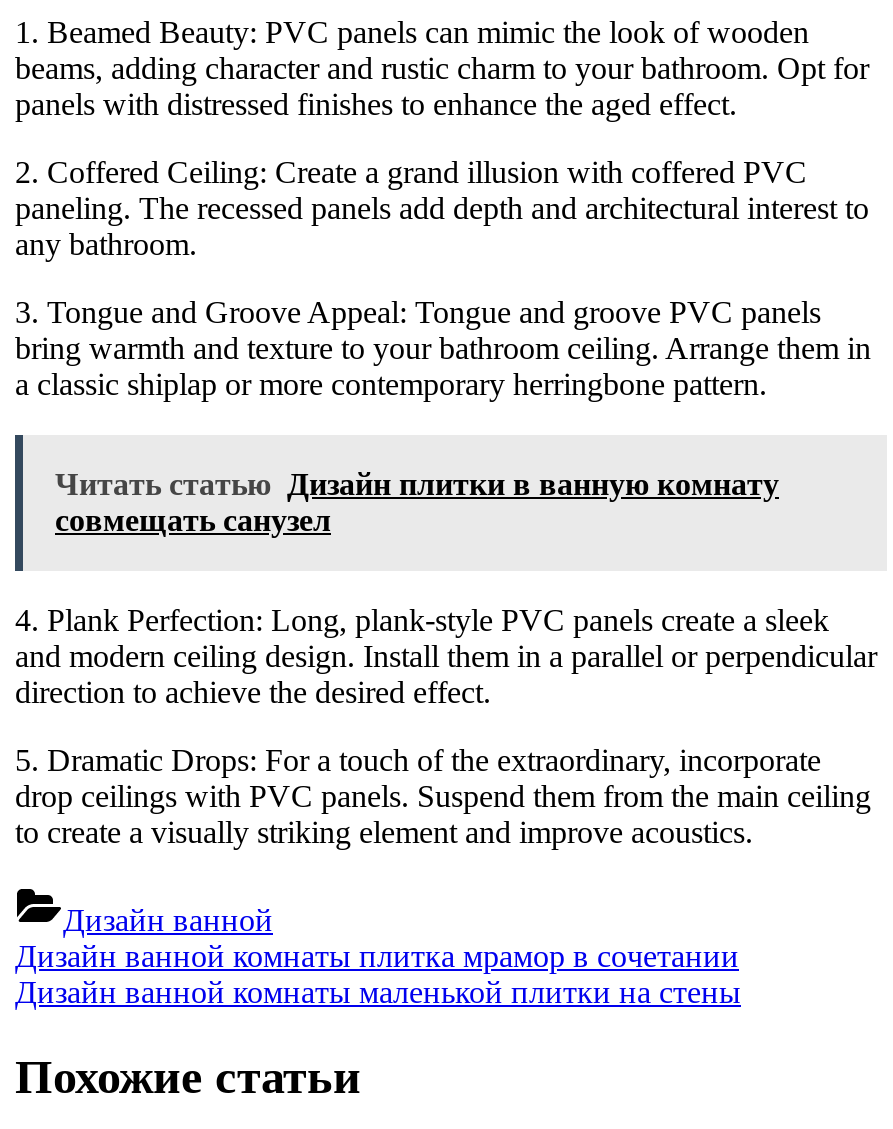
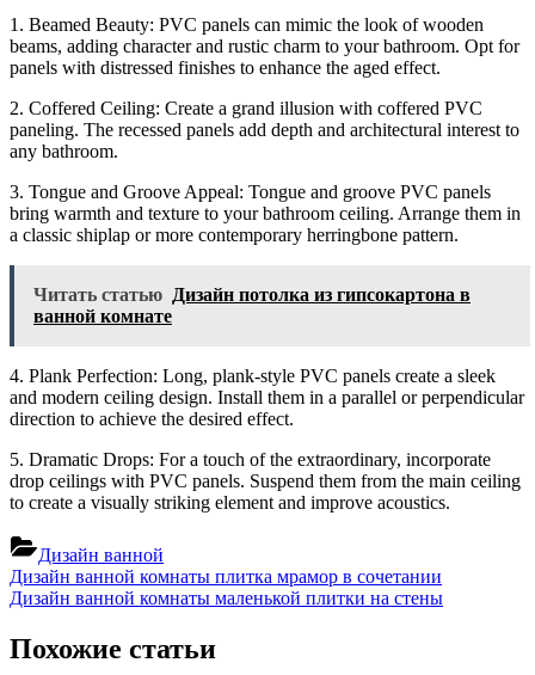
[55,467,779,537] Читать статью Дизайн плитки в ванную комнату | совмещать санузел -> [33,284,471,326] Читать статью Дизайн потолка из гипсокартона в | ванной комнате

